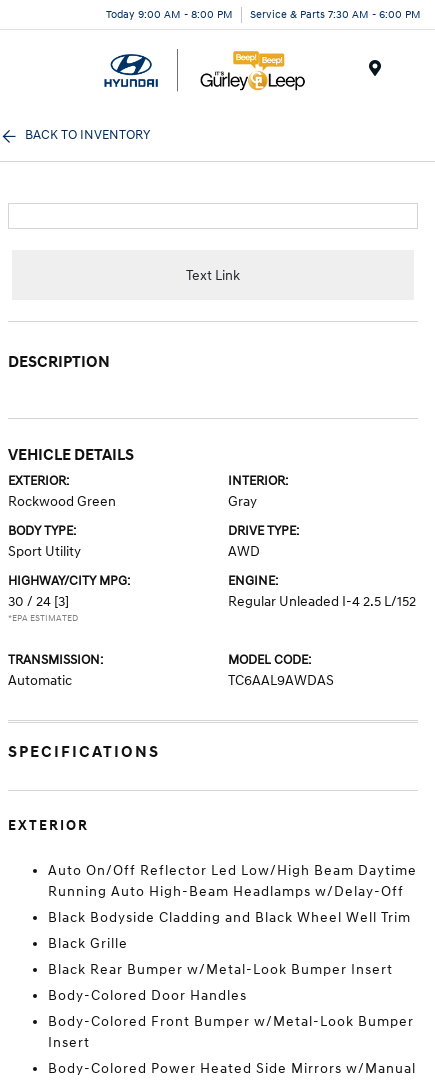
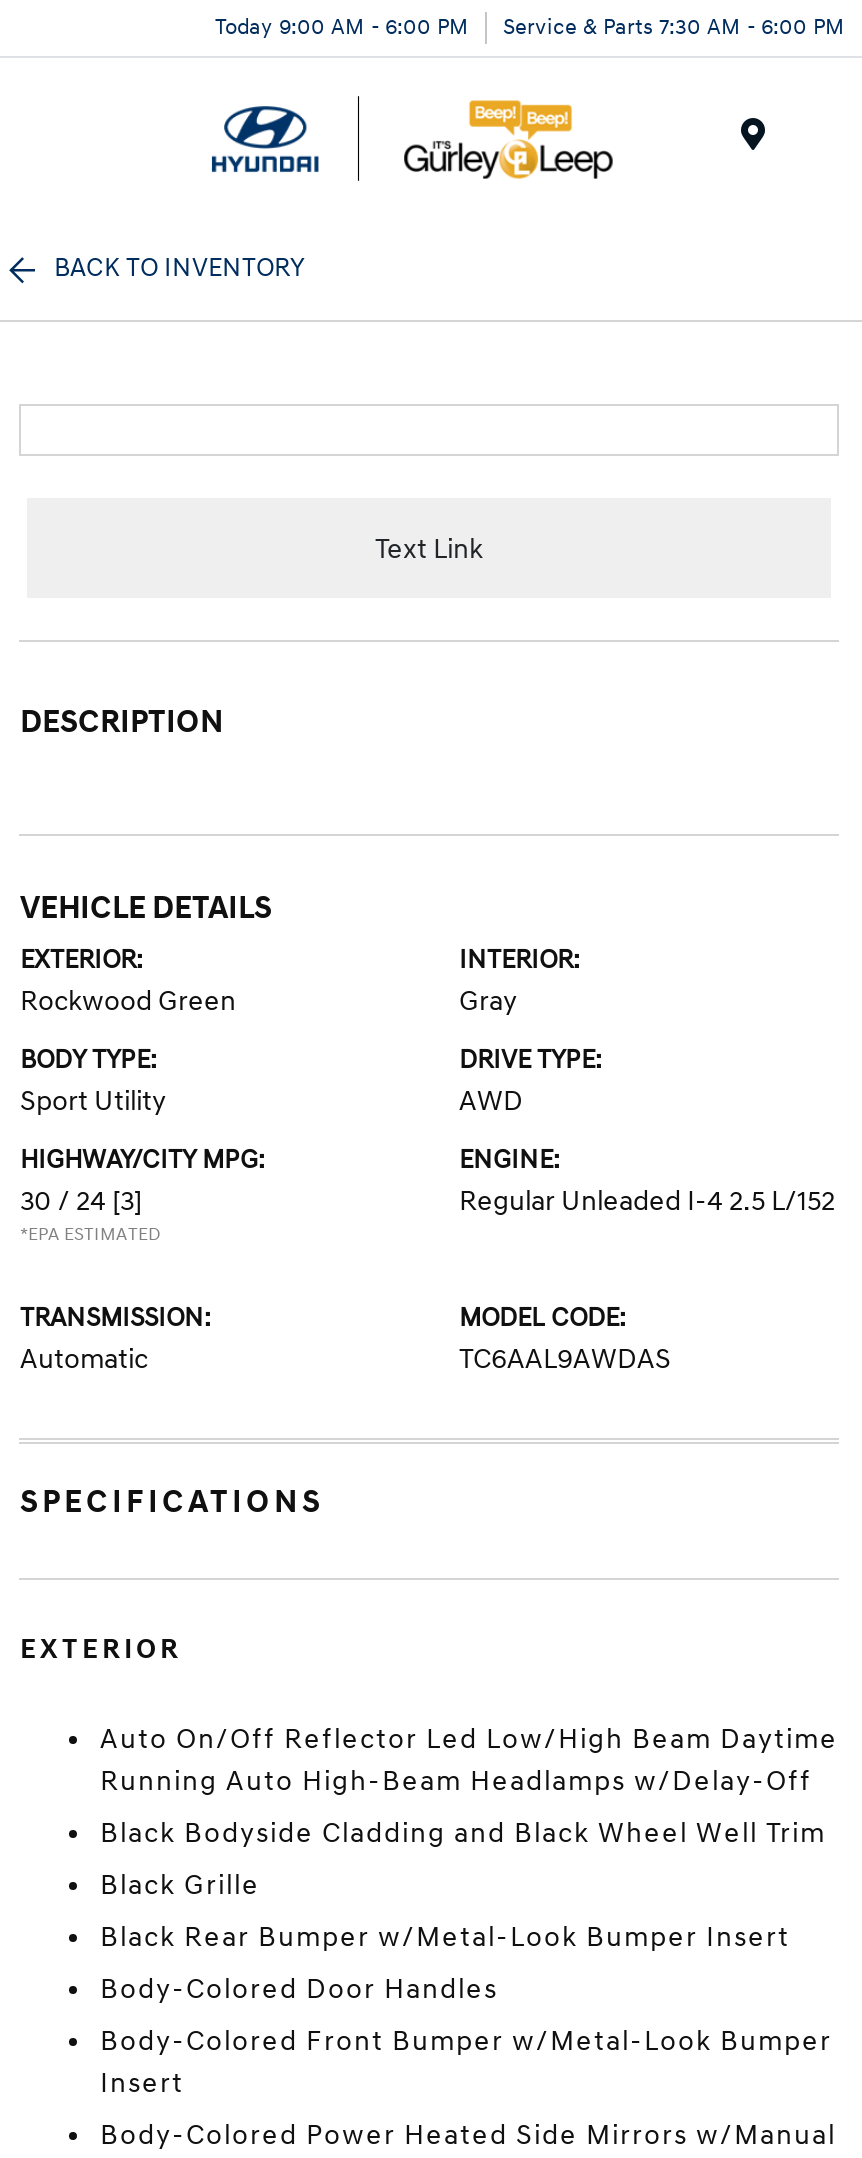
[106,7,421,20] Today 9:00 AM - 8:00 PM Service & Parts 7:30 AM - 6:00 PM -> [215,13,845,39] Today 9:00 AM - 6:00 PM Service & Parts 7:30 AM - 6:00 PM

